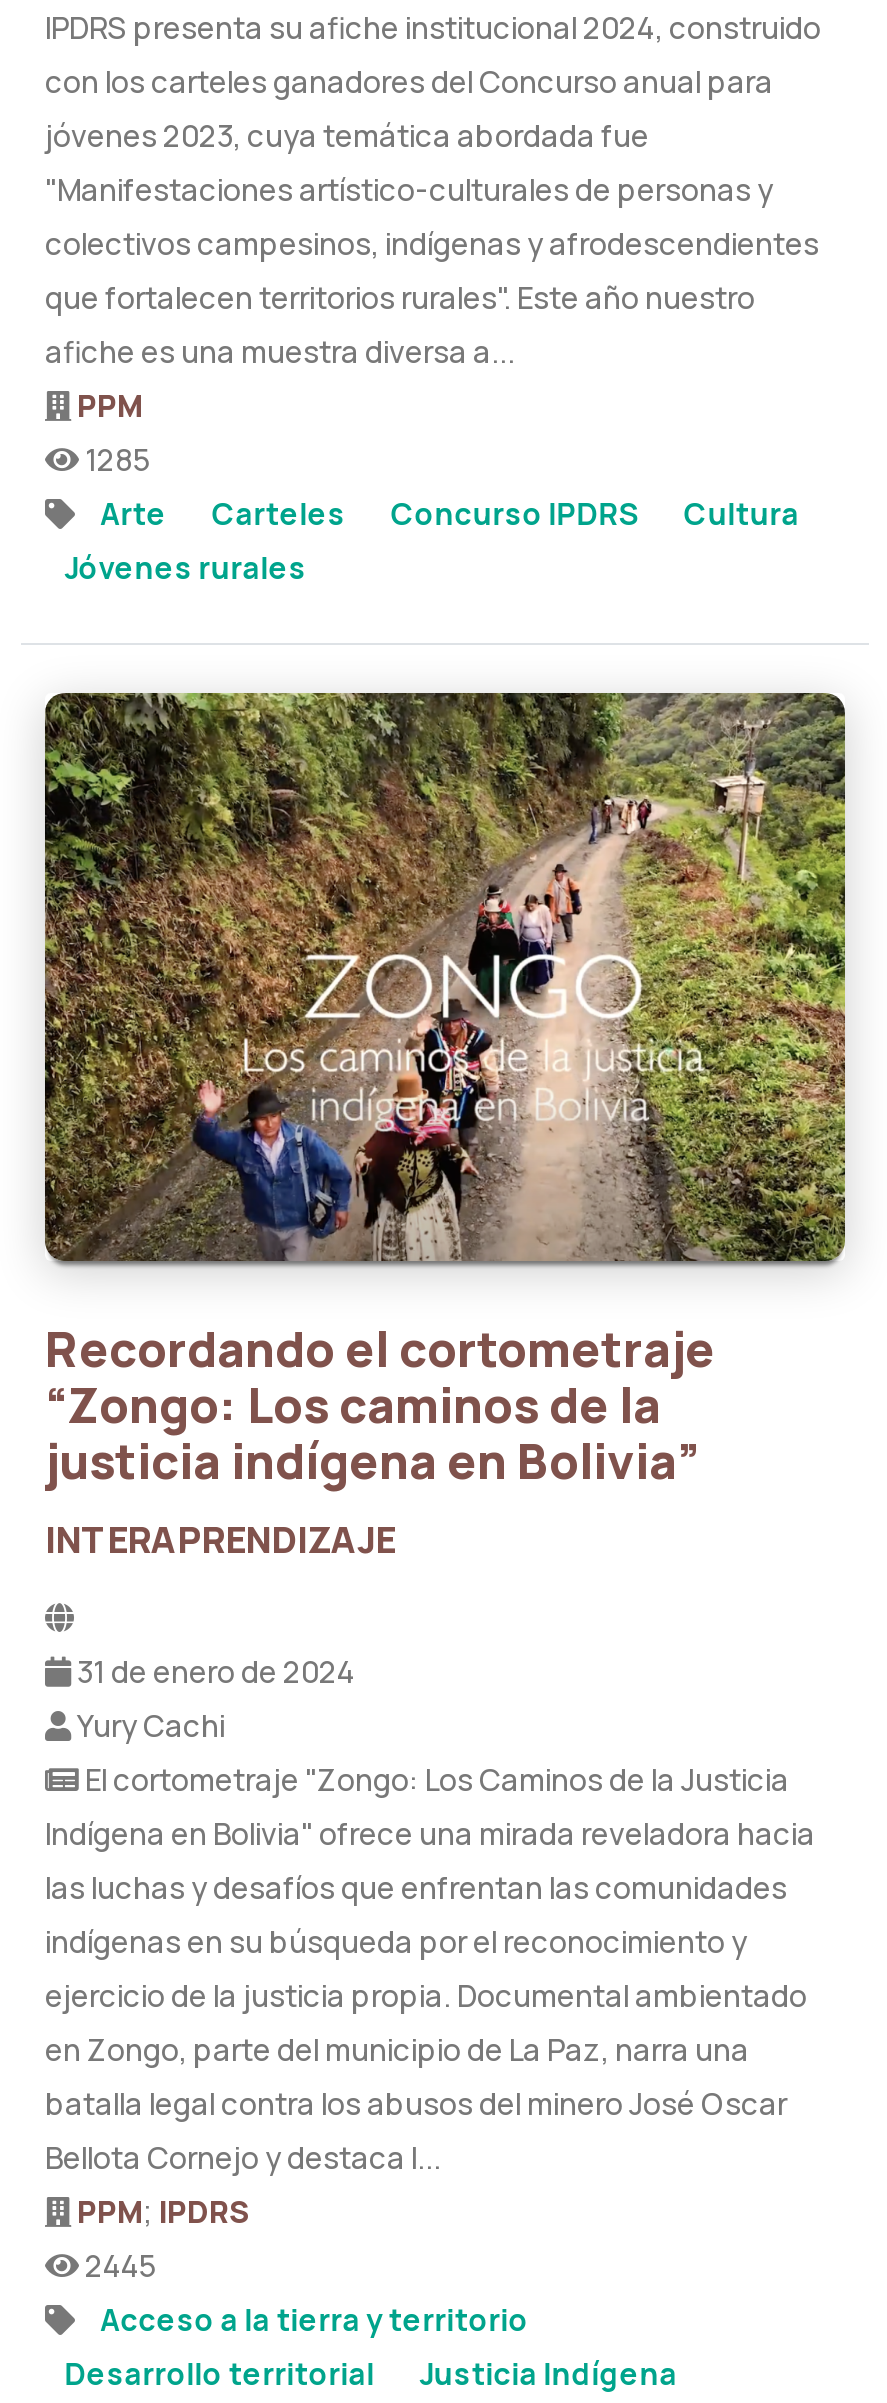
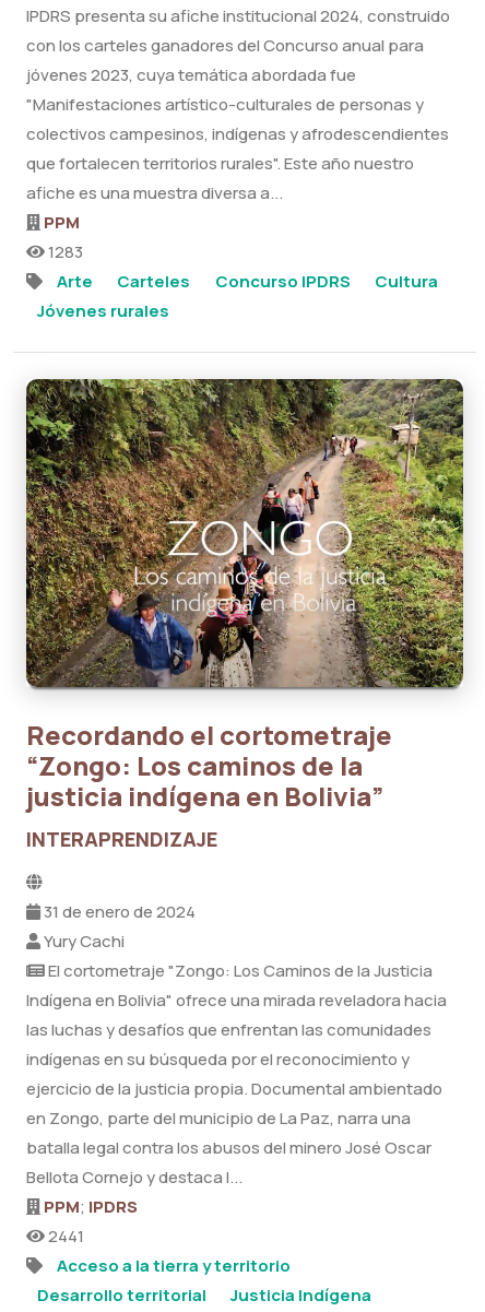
[85,439,151,481] 1285 -> [48,240,83,263] 1283
[85,2244,157,2286] 2445 -> [48,1225,84,1248] 2441

